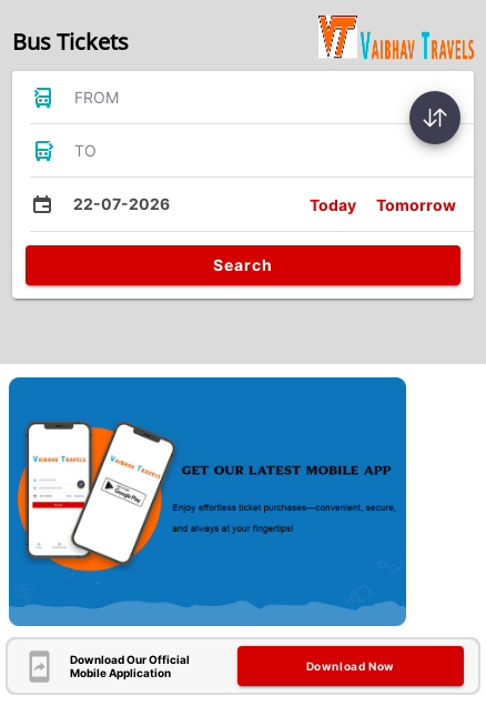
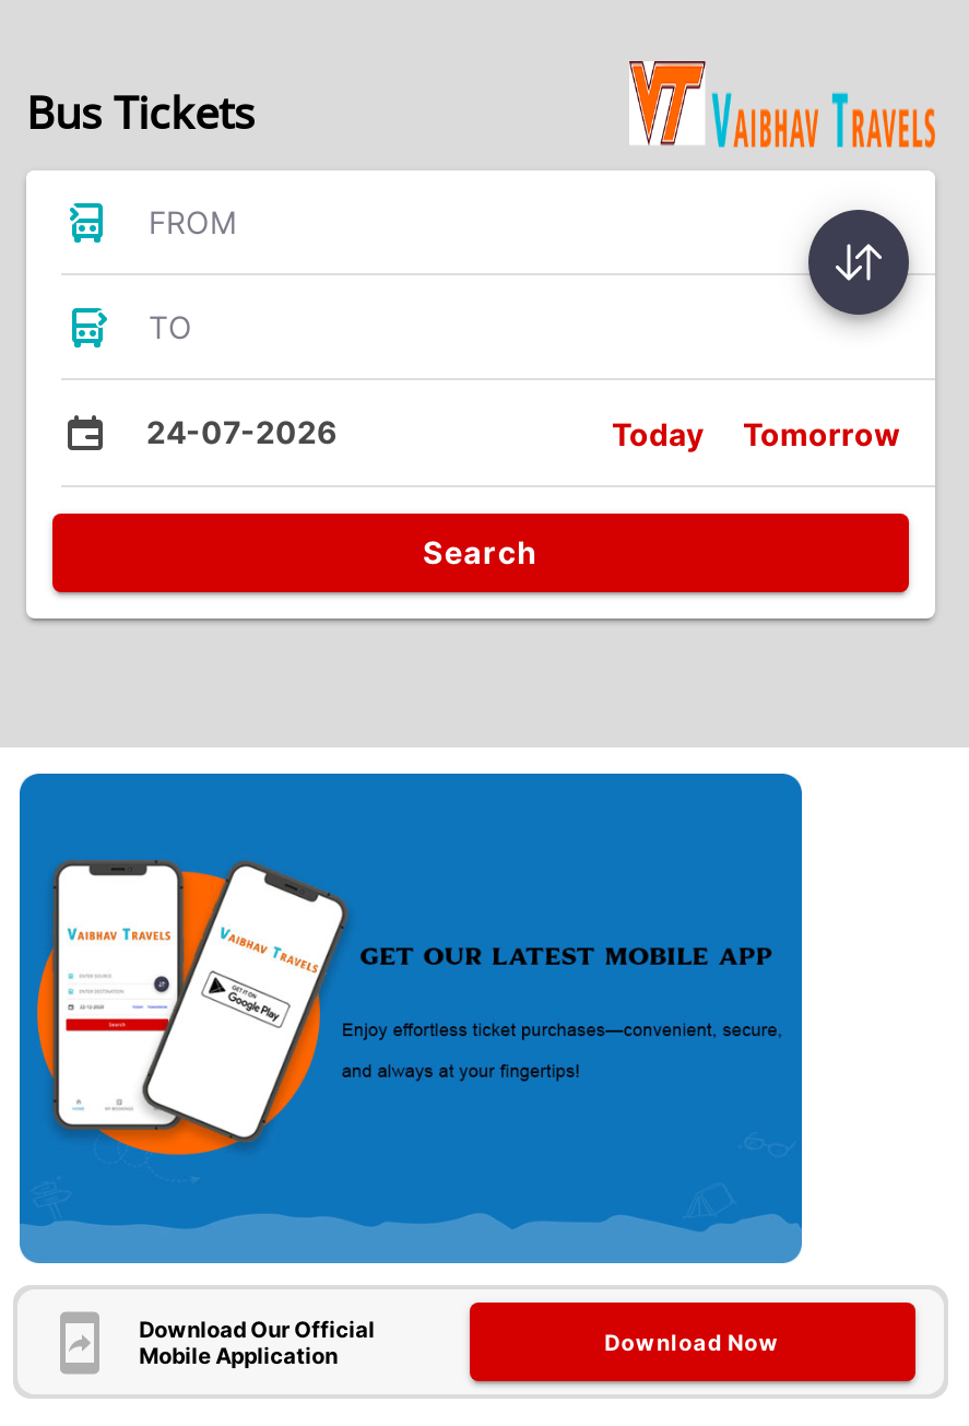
[73,194,170,213] 22-07-2026 -> [146,413,336,450] 24-07-2026

